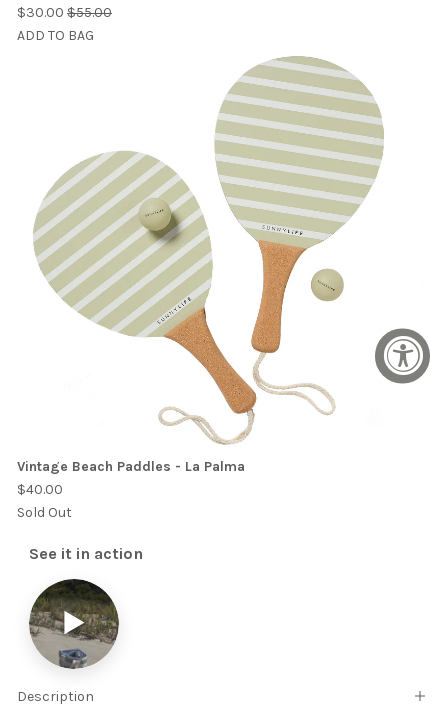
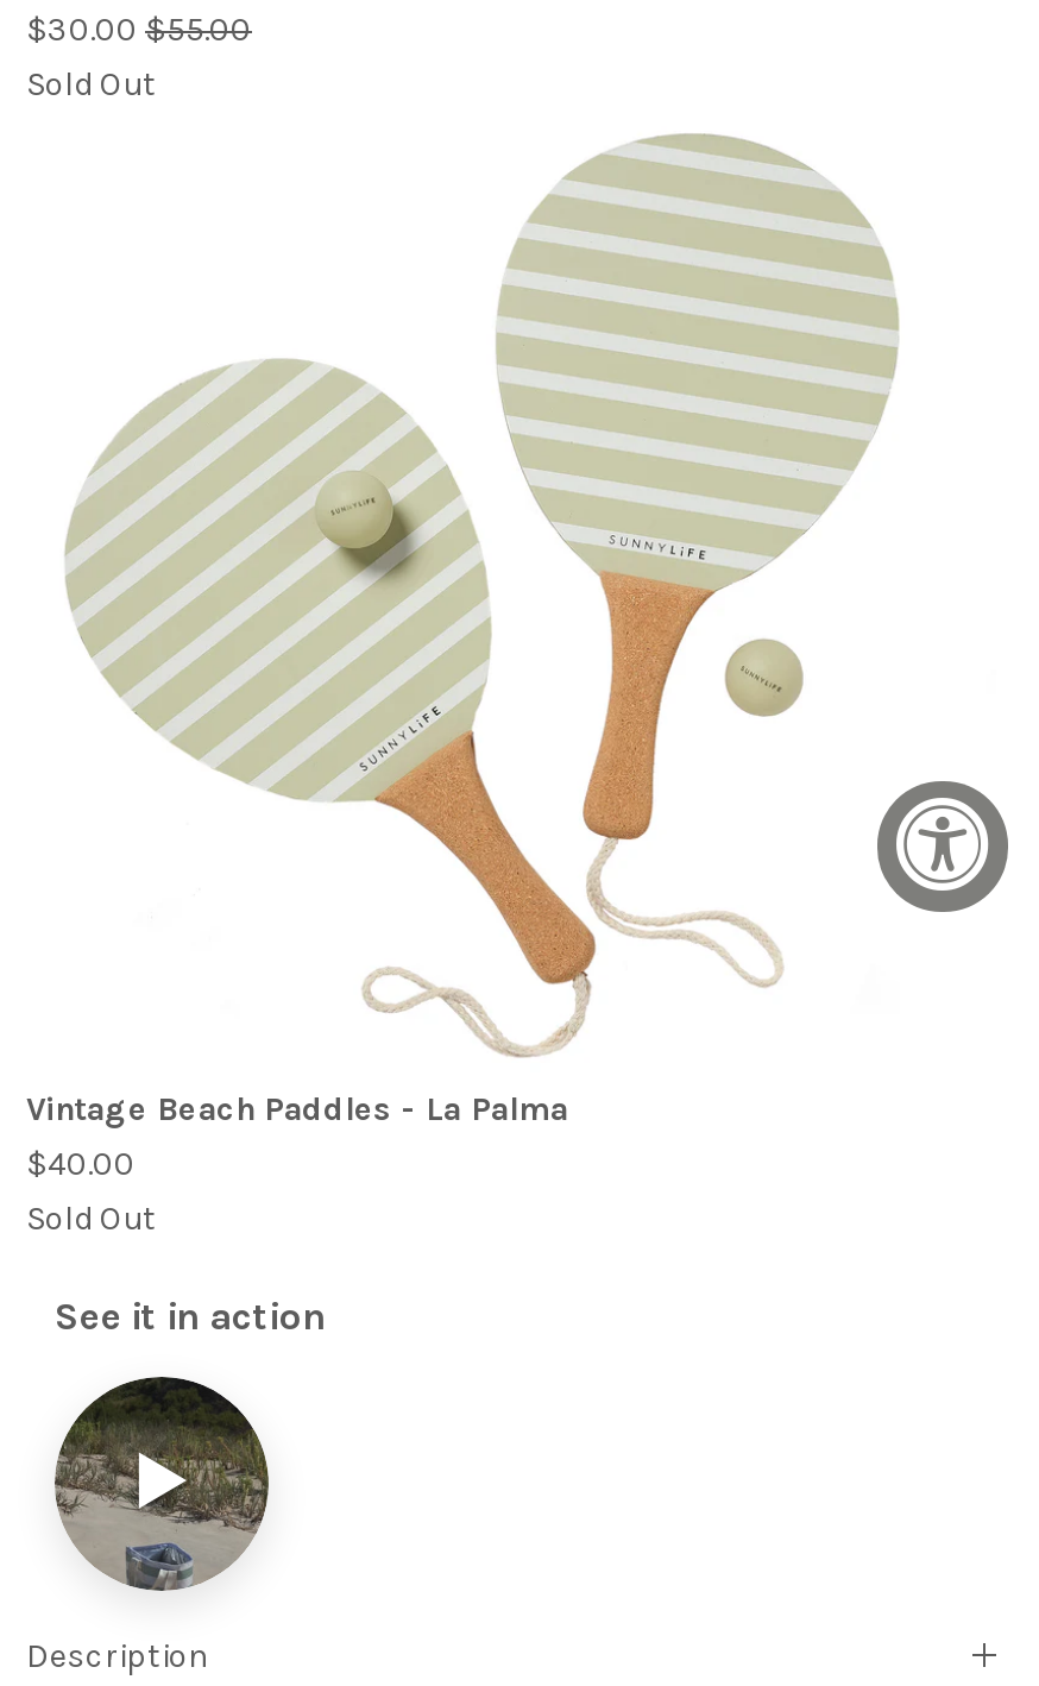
[17,27,94,44] ADD TO BAG -> [26,64,157,104] Sold Out

